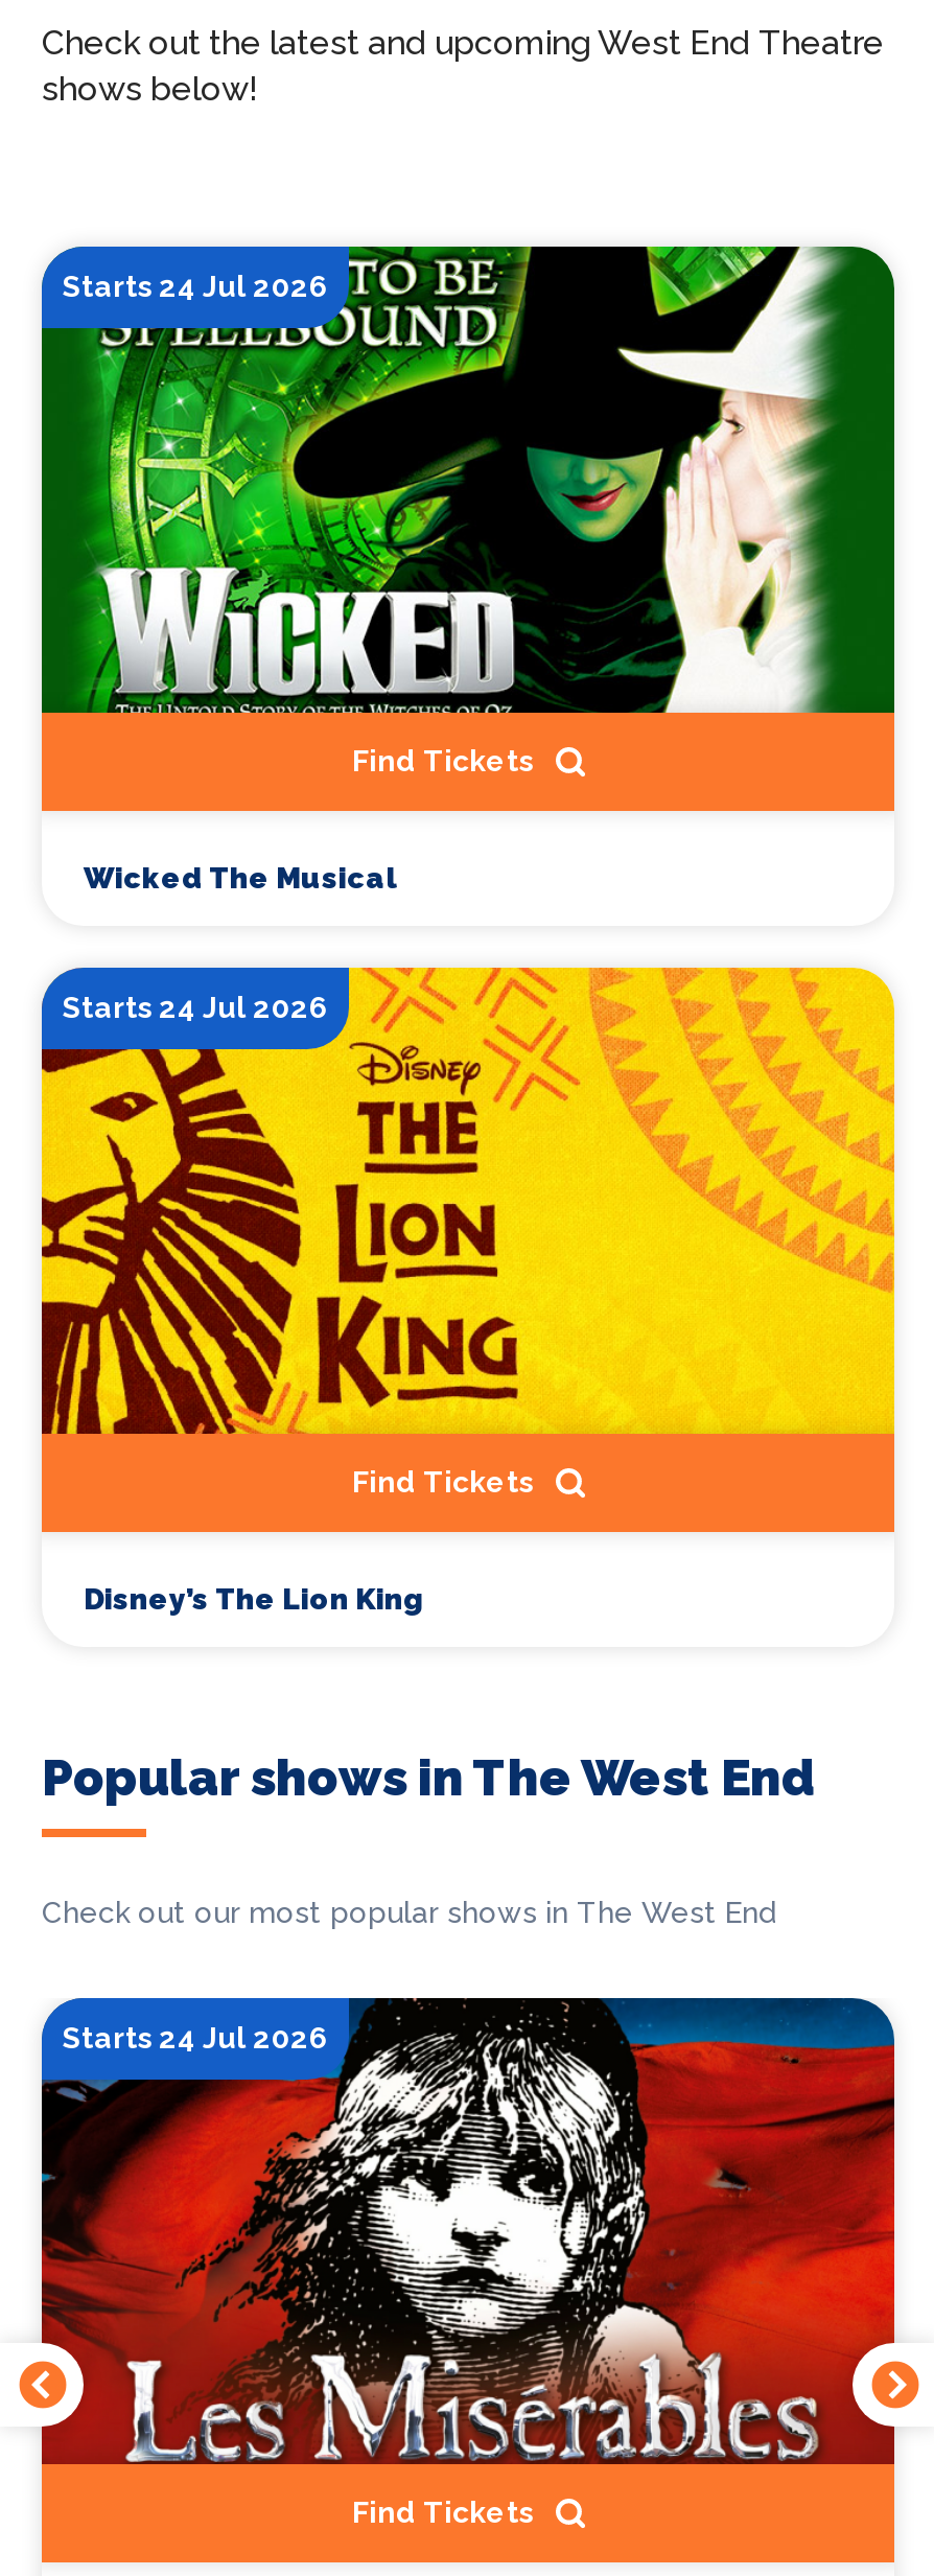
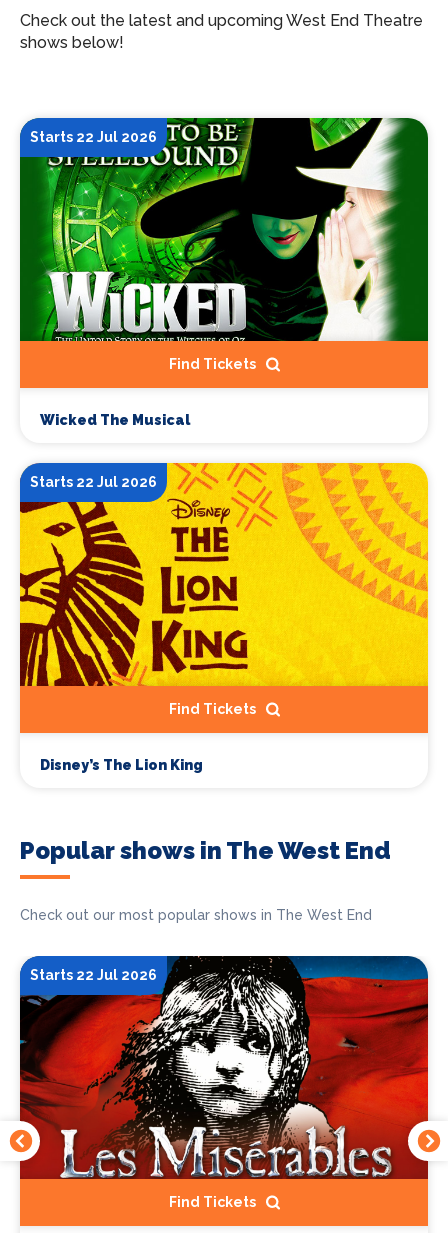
[63,270,328,303] Starts 24 Jul 2026 -> [30,129,157,145] Starts 22 Jul 2026
[63,991,328,1024] Starts 24 Jul 2026 -> [30,474,157,490] Starts 22 Jul 2026
[63,2022,328,2055] Starts 24 Jul 2026 -> [30,967,157,983] Starts 22 Jul 2026

